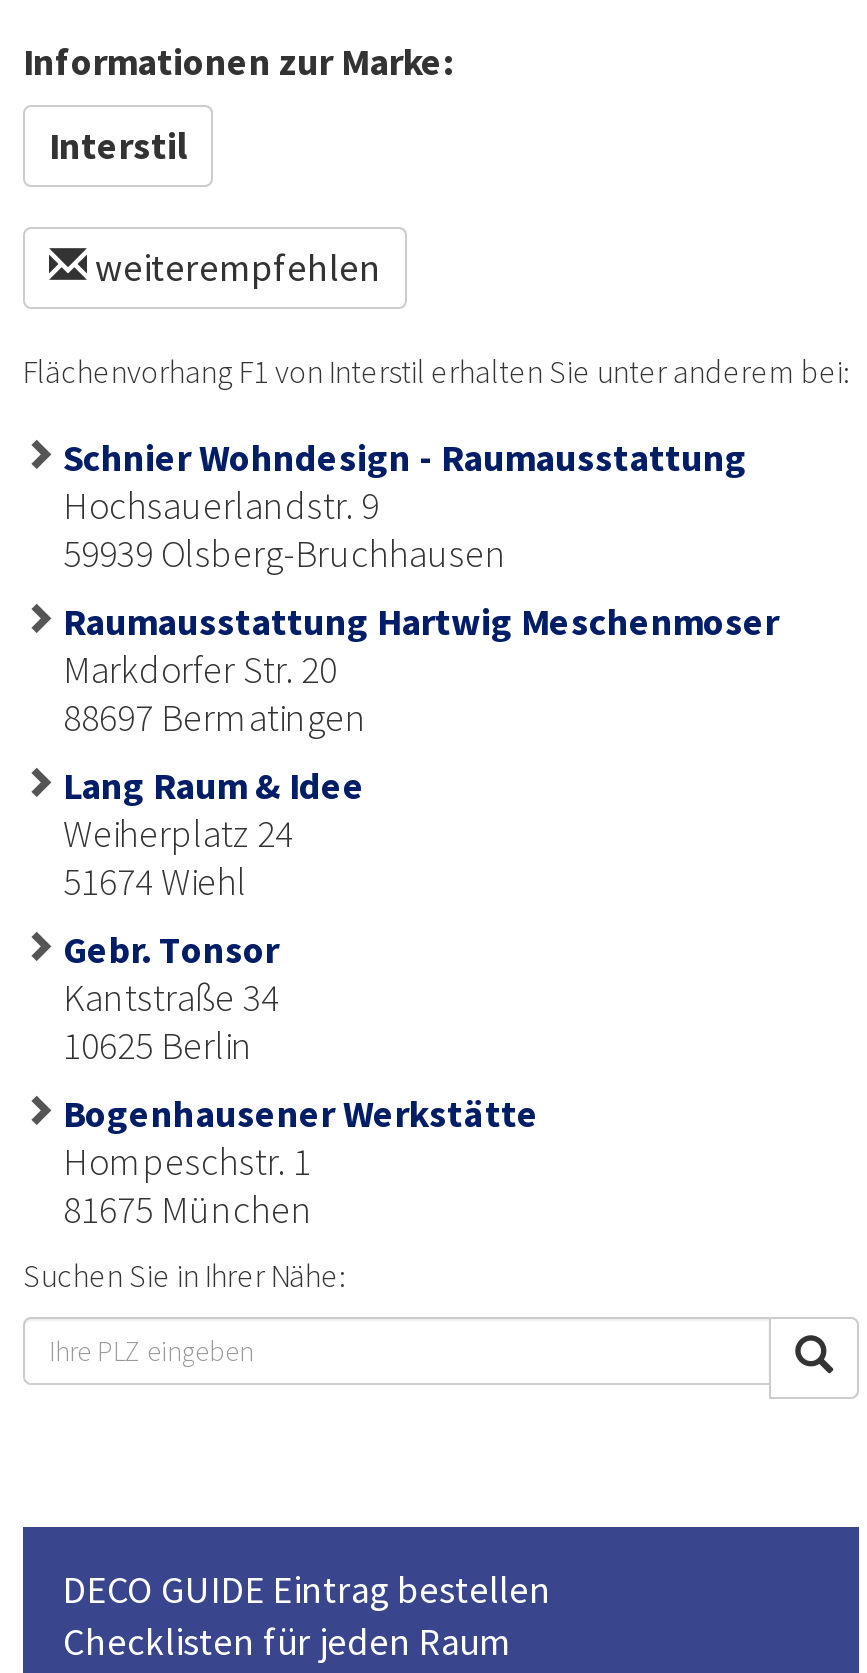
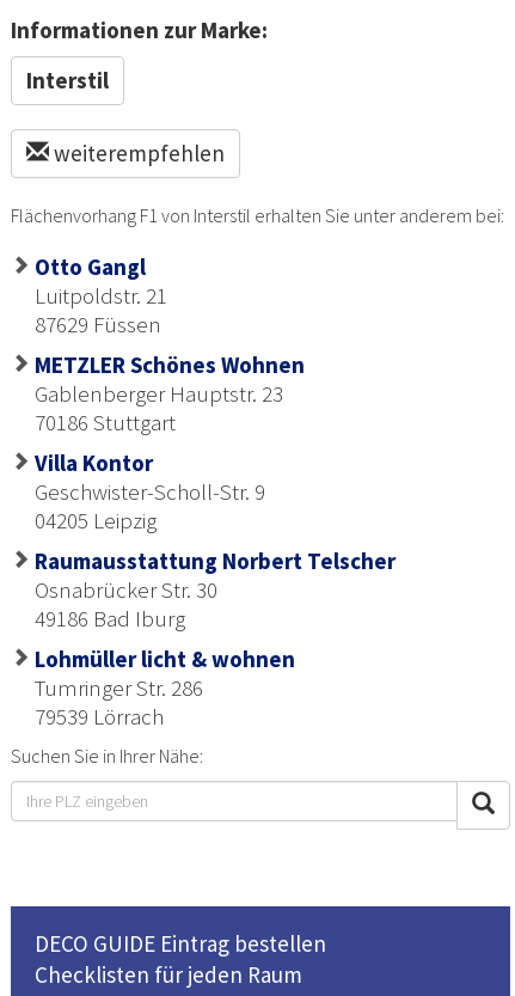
[63,432,779,1232] Schnier Wohndesign - Raumausstattung | Hochsauerlandstr. 9 | 59939 Olsberg-Bruchhausen | Raumausstattung Hartwig Meschenmoser | Markdorfer Str. 20 | 88697 Bermatingen | Lang Raum & Idee | Weiherplatz 24 | 51674 Wiehl | Gebr. Tonsor | Kantstraße 34 | 10625 Berlin | Bogenhausener Werkstätte | Hompeschstr. 1 | 81675 München -> [35,252,396,730] Otto Gangl | Luitpoldstr. 21 | 87629 Füssen | METZLER Schönes Wohnen | Gablenberger Hauptstr. 23 | 70186 Stuttgart | Villa Kontor | Geschwister-Scholl-Str. 9 | 04205 Leipzig | Raumausstattung Norbert Telscher | Osnabrücker Str. 30 | 49186 Bad Iburg | Lohmüller licht & wohnen | Tumringer Str. 286 | 79539 Lörrach

